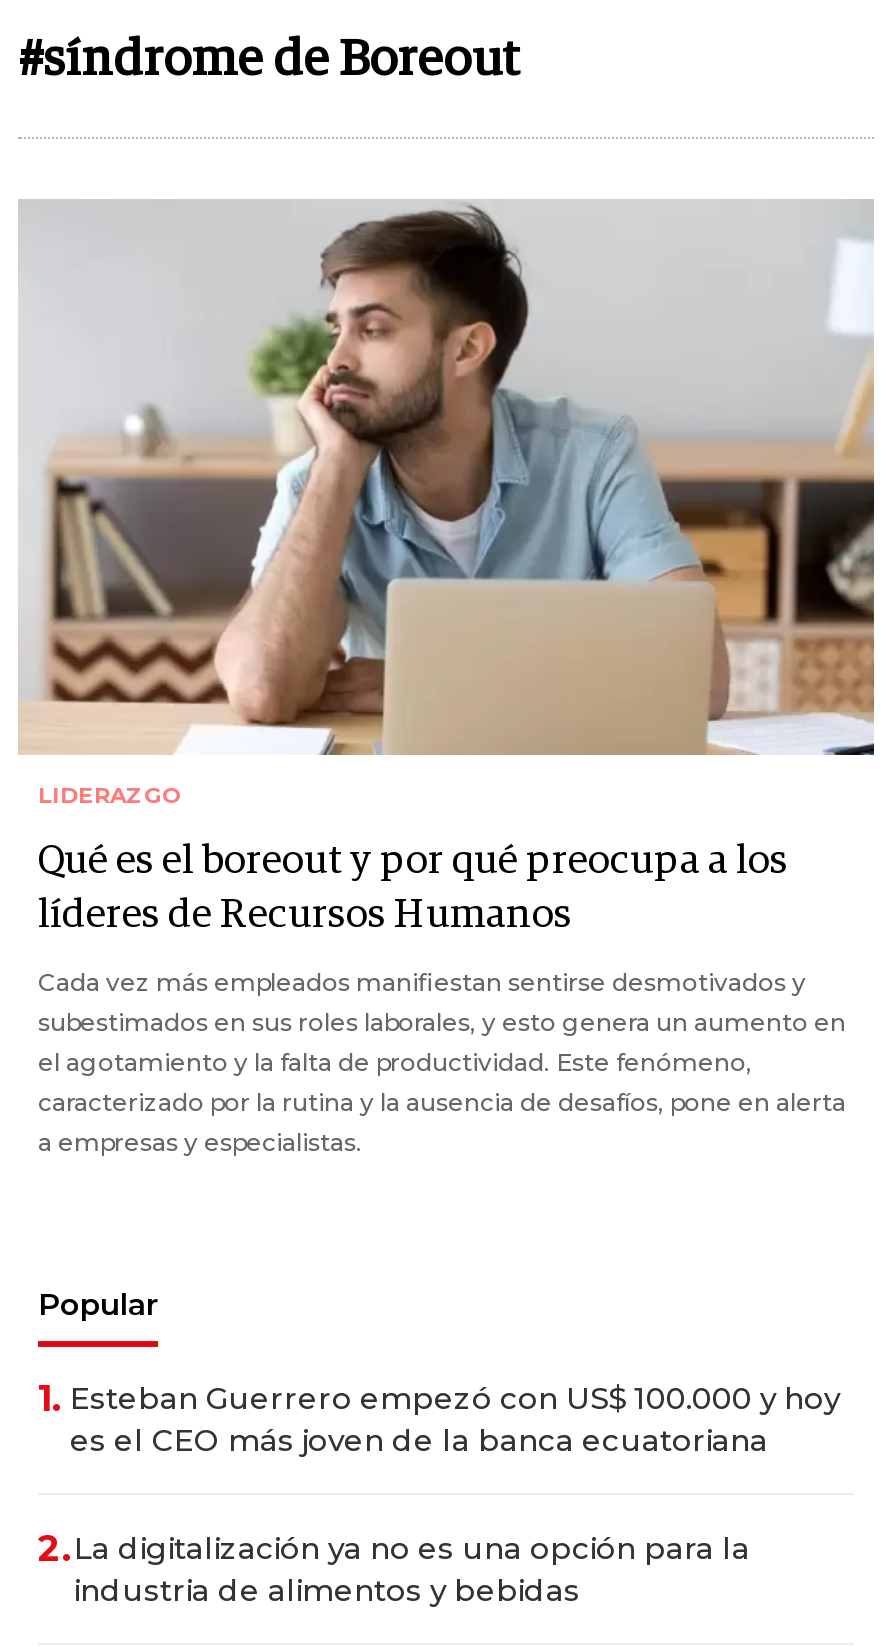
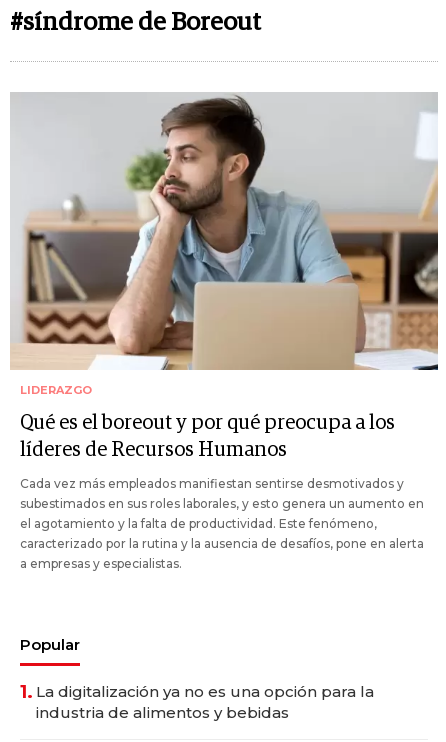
[38,1377,840,1571] 1. Esteban Guerrero empezó con US$ 100.000 y hoy | es el CEO más joven de la banca ecuatoriana | 2.La digitalización ya no es una opción para la -> [20,681,374,703] 1. La digitalización ya no es una opción para la

